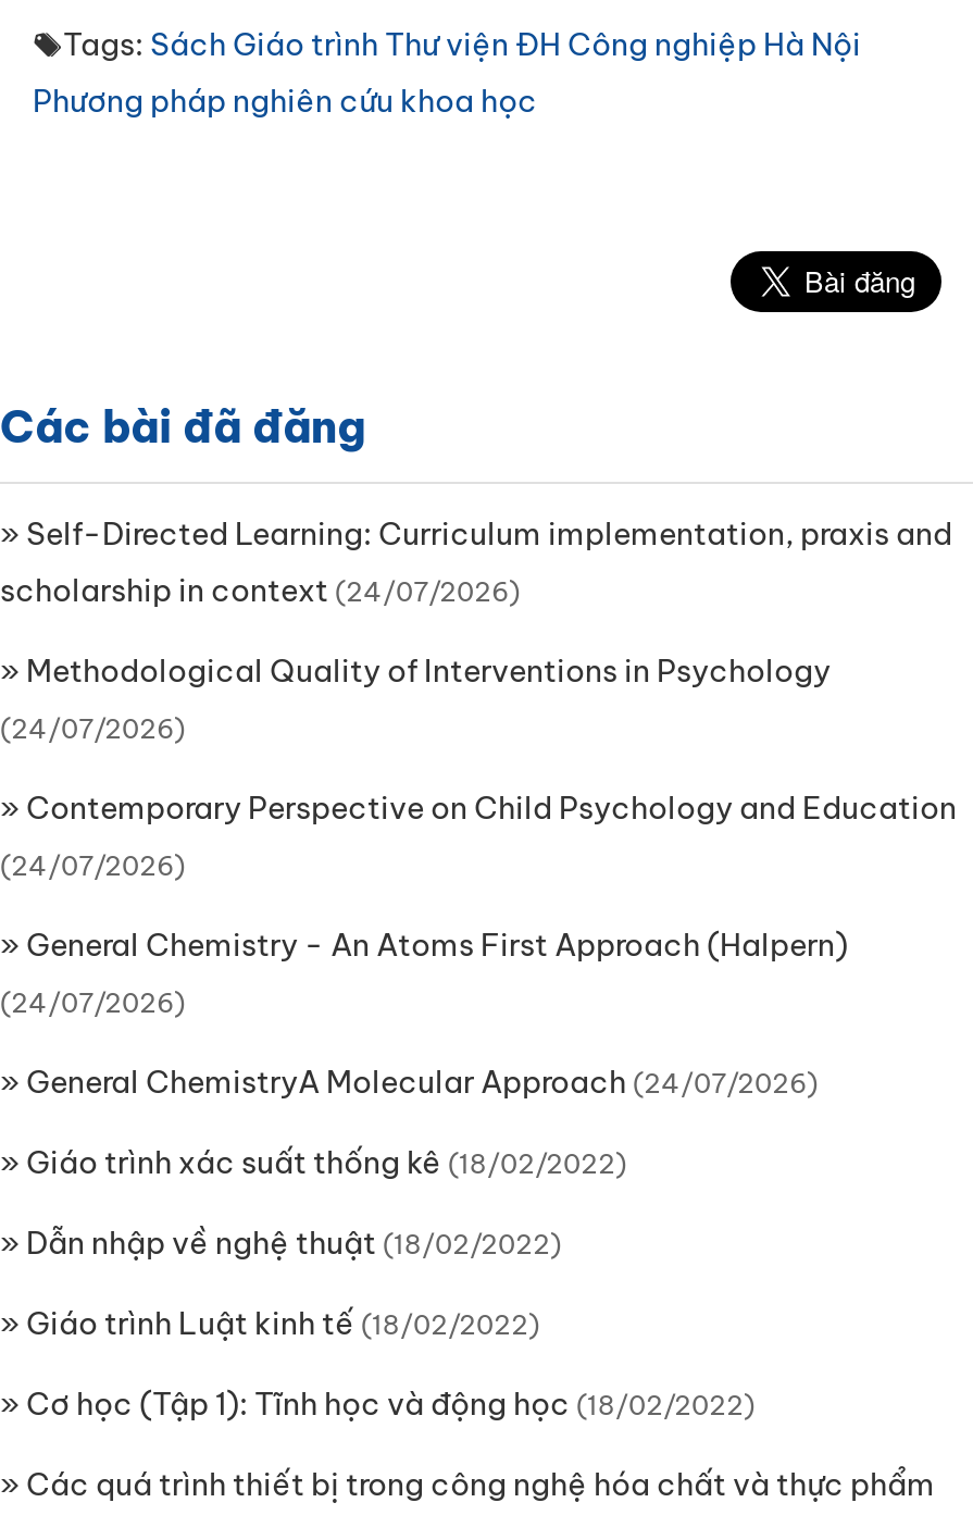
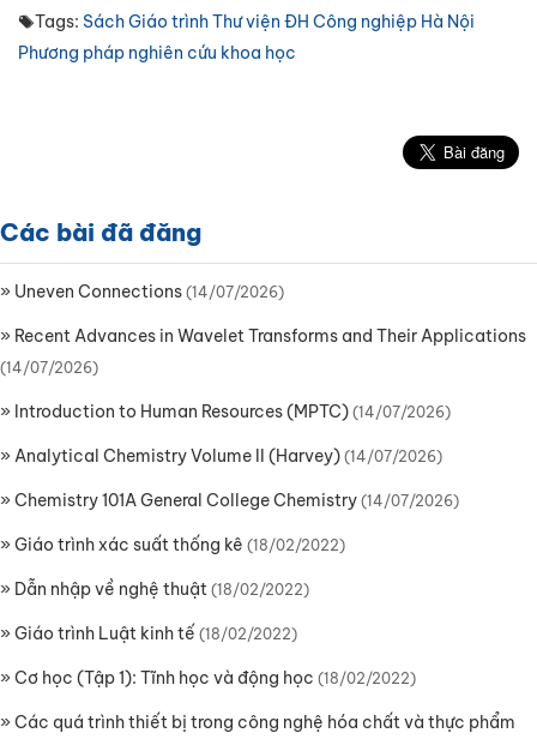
[0,514,957,1102] » Self-Directed Learning: Curriculum implementation, praxis and | scholarship in context (24/07/2026) | » Methodological Quality of Interventions in Psychology | (24/07/2026) | » Contemporary Perspective on Child Psychology and Education | (24/07/2026) | » General Chemistry - An Atoms First Approach (Halpern) | (24/07/2026) | » General ChemistryA Molecular Approach (24/07/2026) -> [0,281,526,511] » Uneven Connections (14/07/2026) | » Recent Advances in Wavelet Transforms and Their Applications | (14/07/2026) | » Introduction to Human Resources (MPTC) (14/07/2026) | » Analytical Chemistry Volume II (Harvey) (14/07/2026) | » Chemistry 101A General College Chemistry (14/07/2026)

